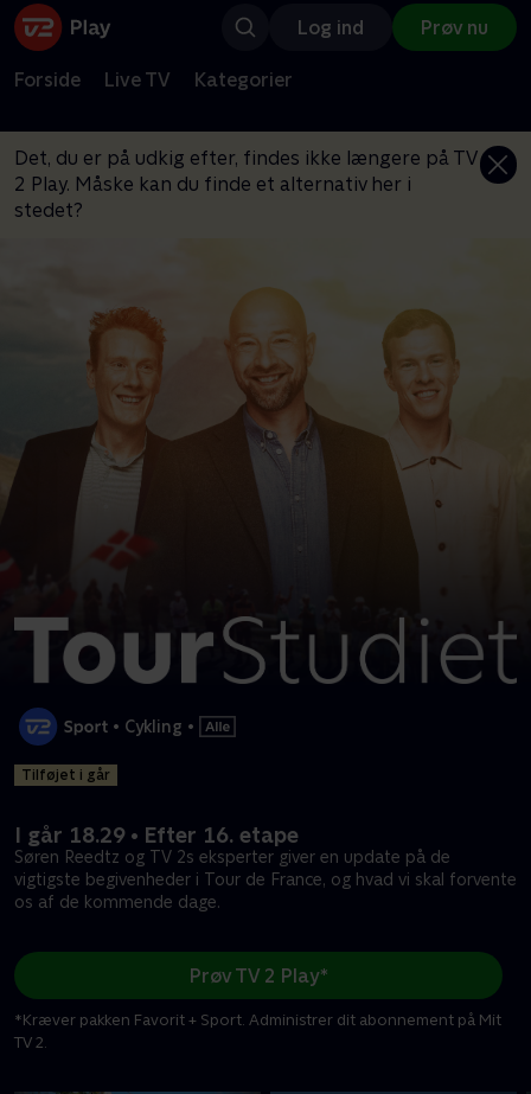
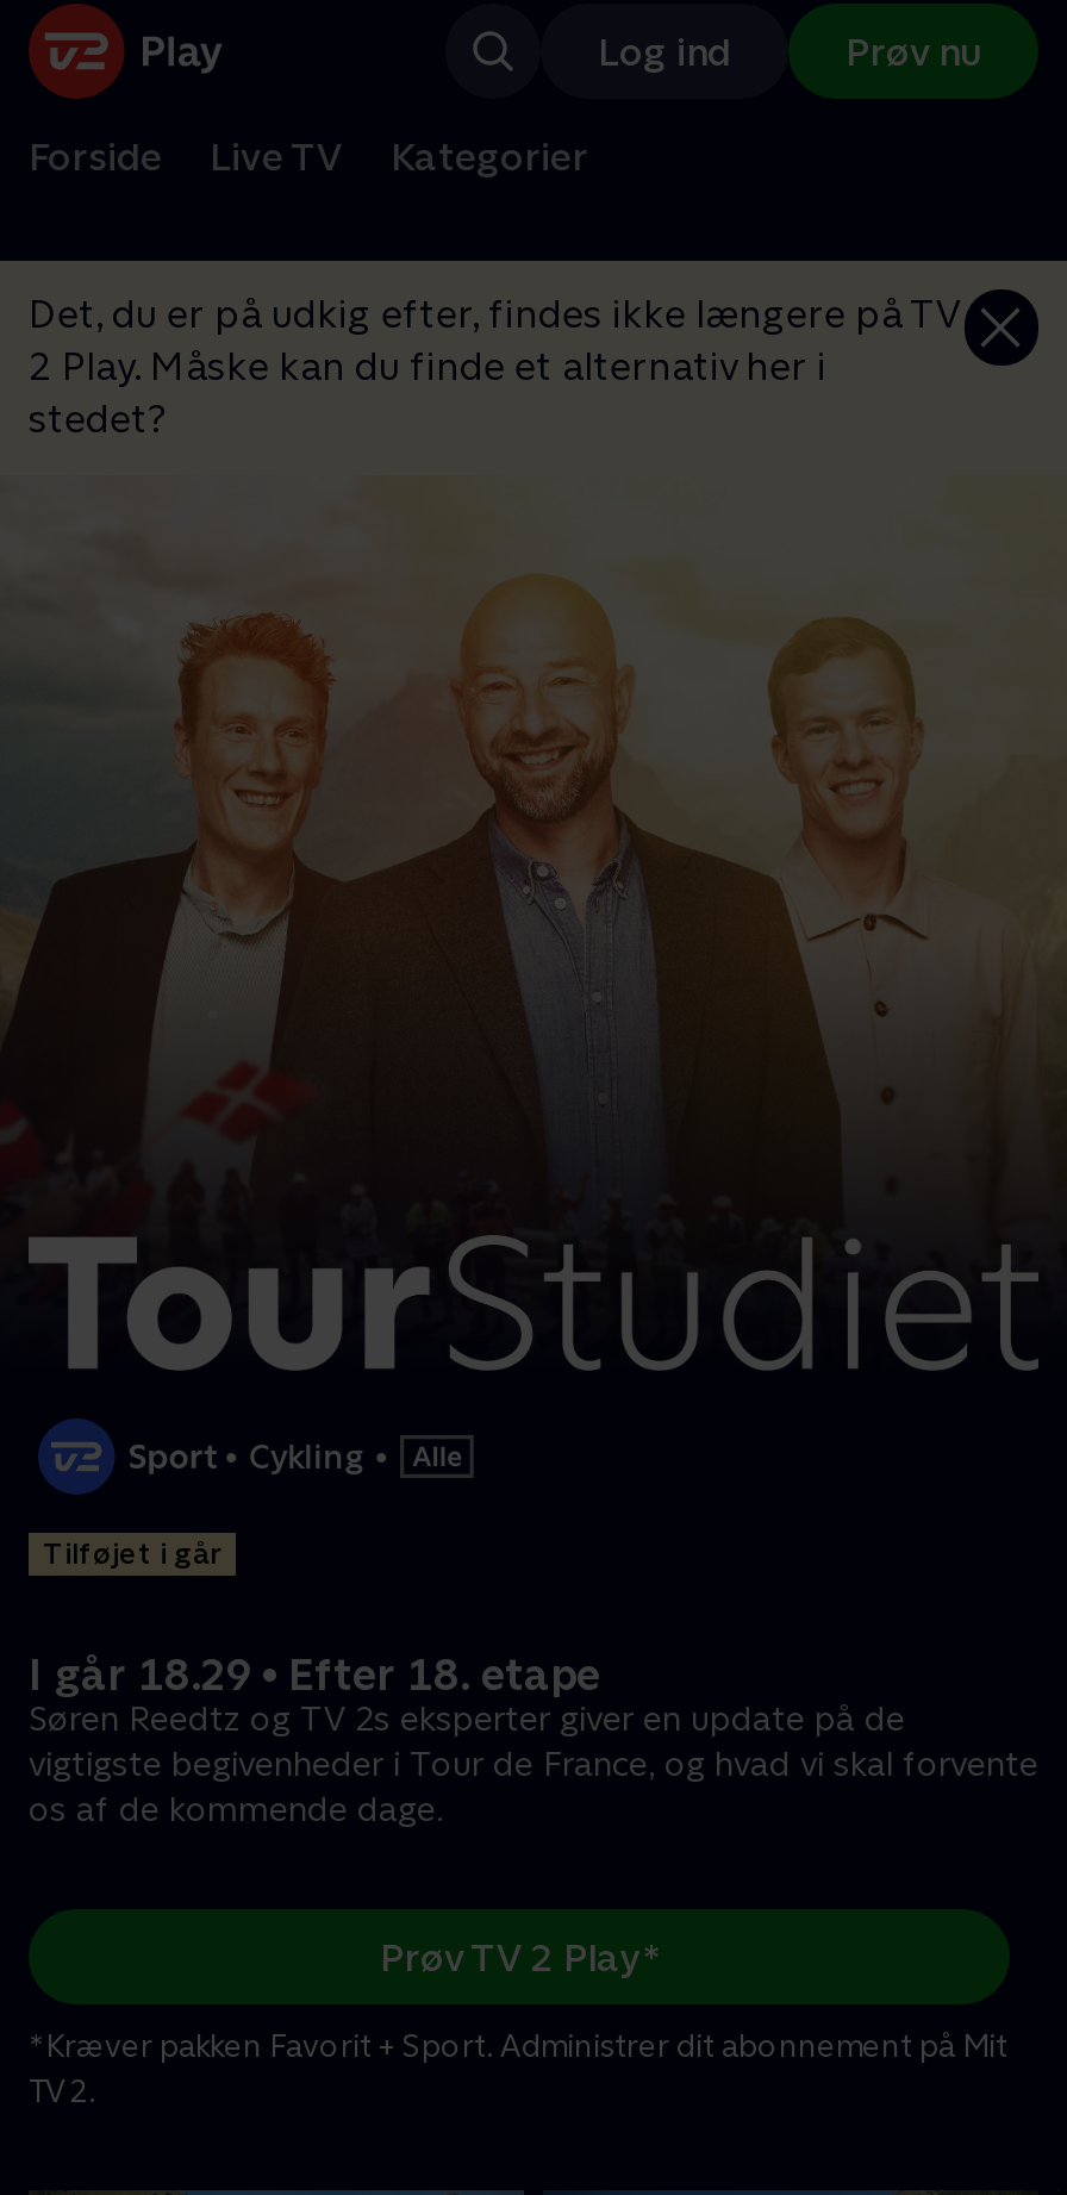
[14,823,299,848] I går 18.29 • Efter 16. etape -> [29,1651,600,1701] I går 18.29 • Efter 18. etape

